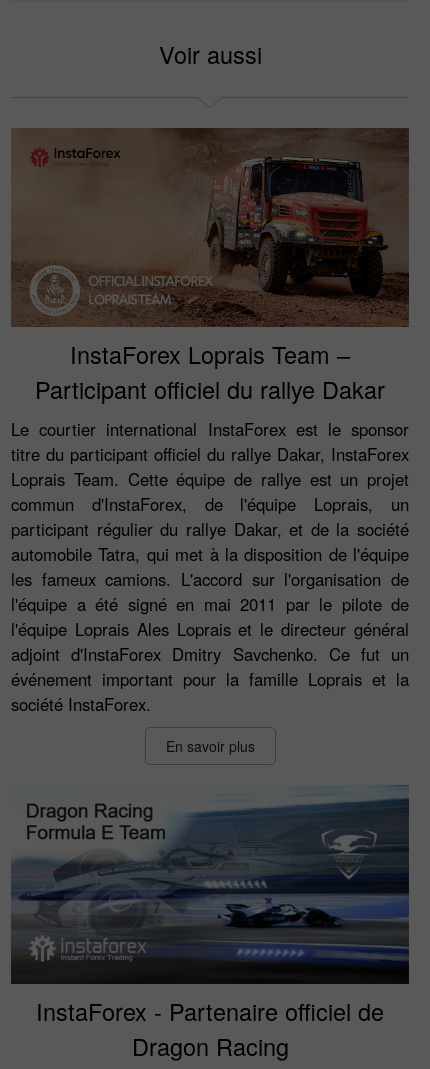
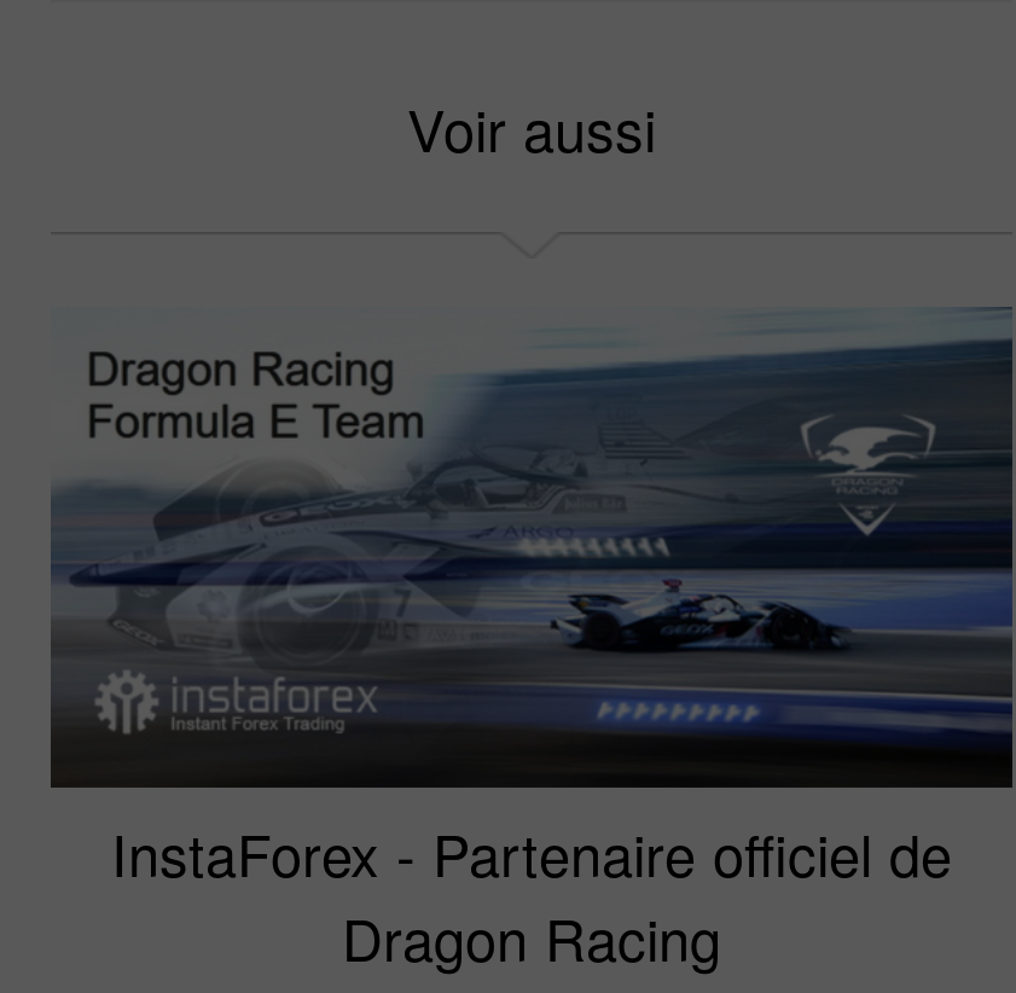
[10,127,410,756] [image] | InstaForex Loprais Team – | Participant officiel du rallye Dakar | Le courtier international InstaForex est le sponsor | titre du participant officiel du rallye Dakar, InstaForex | Loprais Team. Cette équipe de rallye est un projet | commun d'InstaForex, de l'équipe Loprais, un | participant régulier du rallye Dakar, et de la société | automobile Tatra, qui met à la disposition de l'équipe | les fameux camions. L'accord sur l'organisation de | l'équipe a été signé en mai 2011 par le pilote de | l'équipe Loprais Ales Loprais et le directeur général | adjoint d'InstaForex Dmitry Savchenko. Ce fut un | événement important pour la famille Loprais et la | société InstaForex. | En savoir plus -> none

